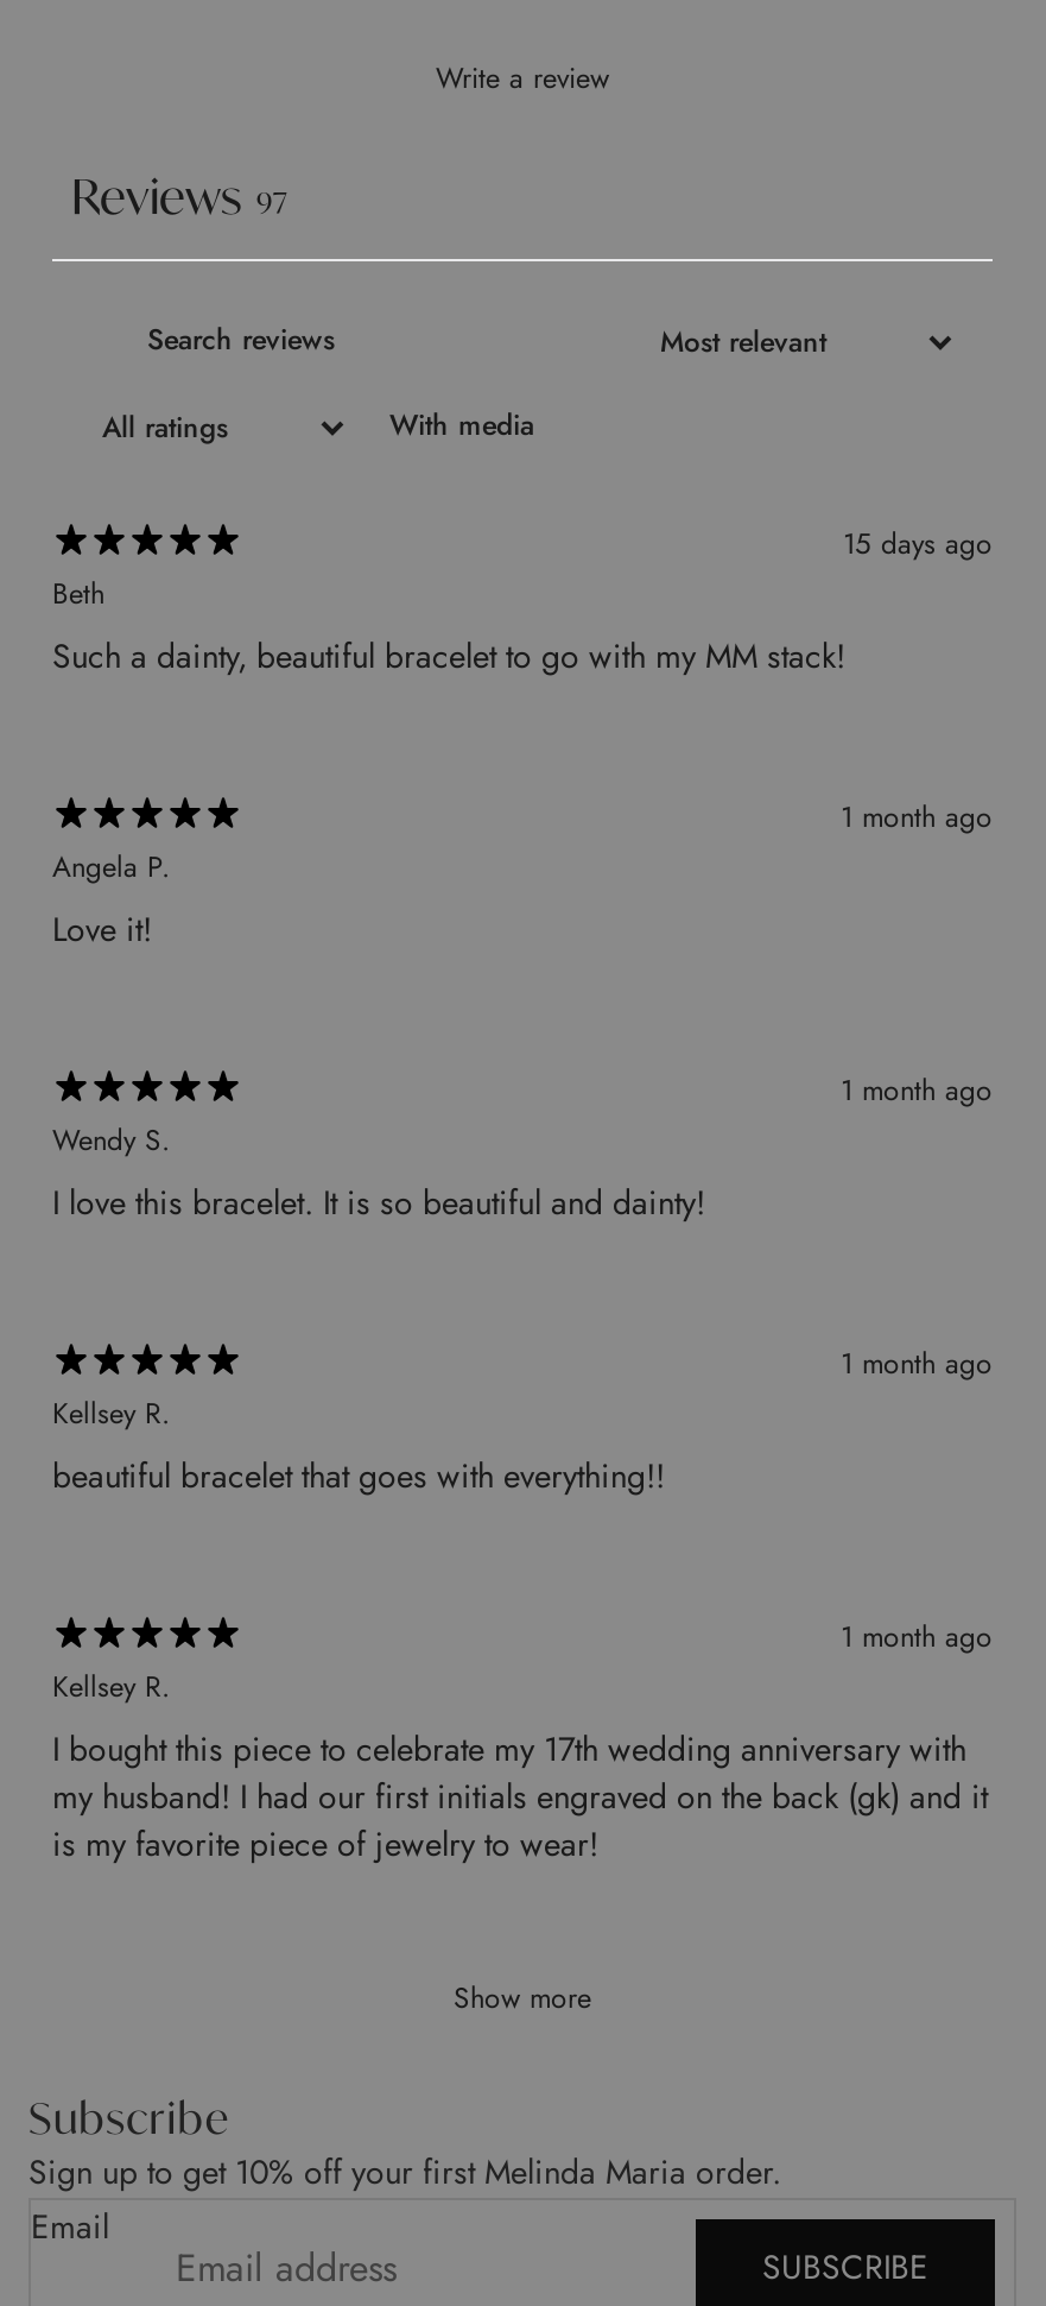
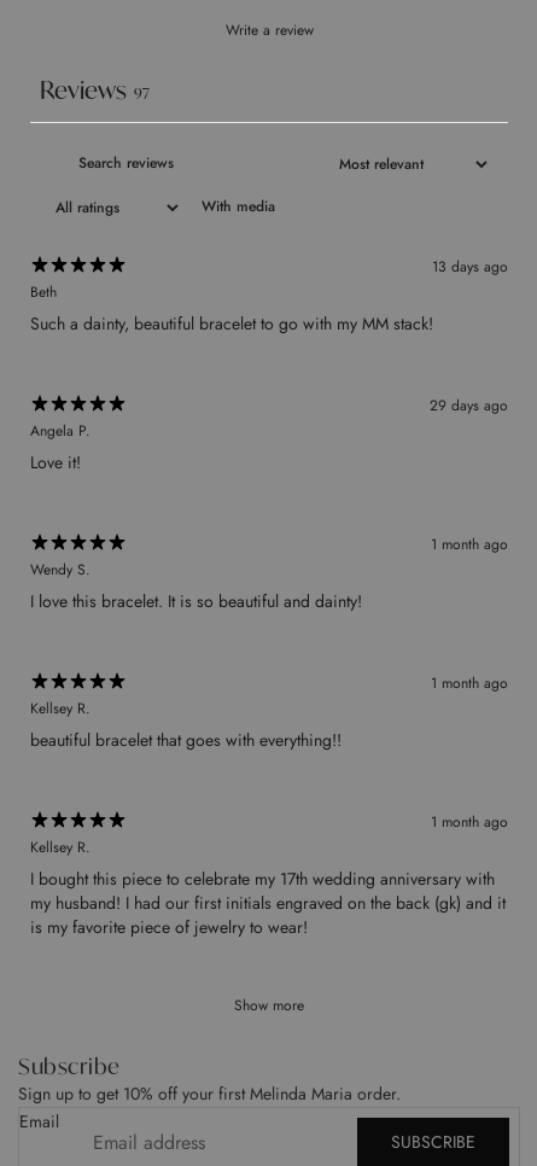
[843,523,993,566] 15 days ago -> [432,256,508,278] 13 days ago
[841,796,993,839] 1 month ago -> [430,395,508,417] 29 days ago

